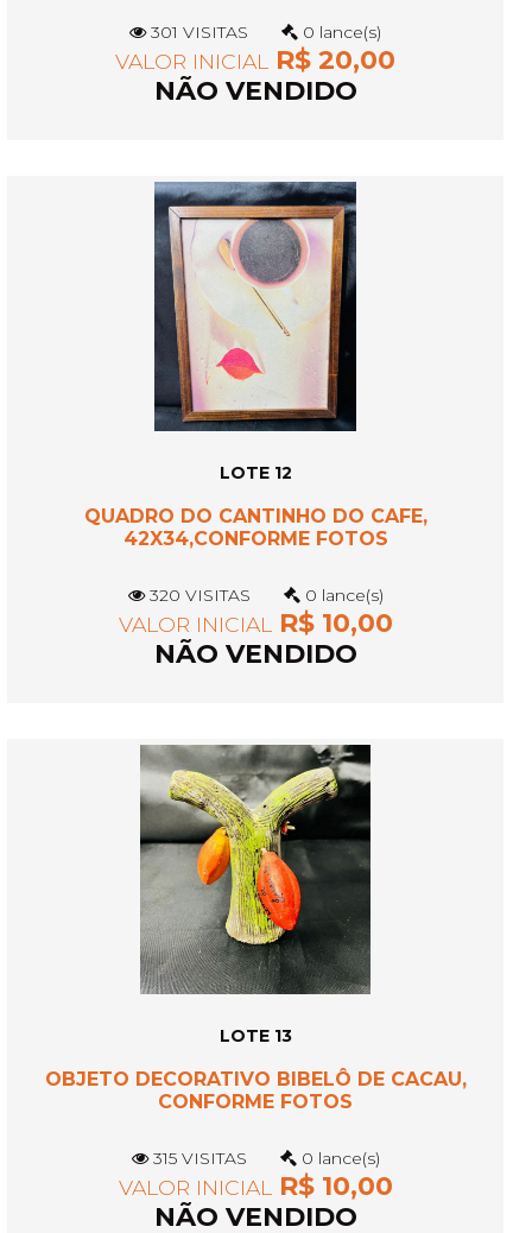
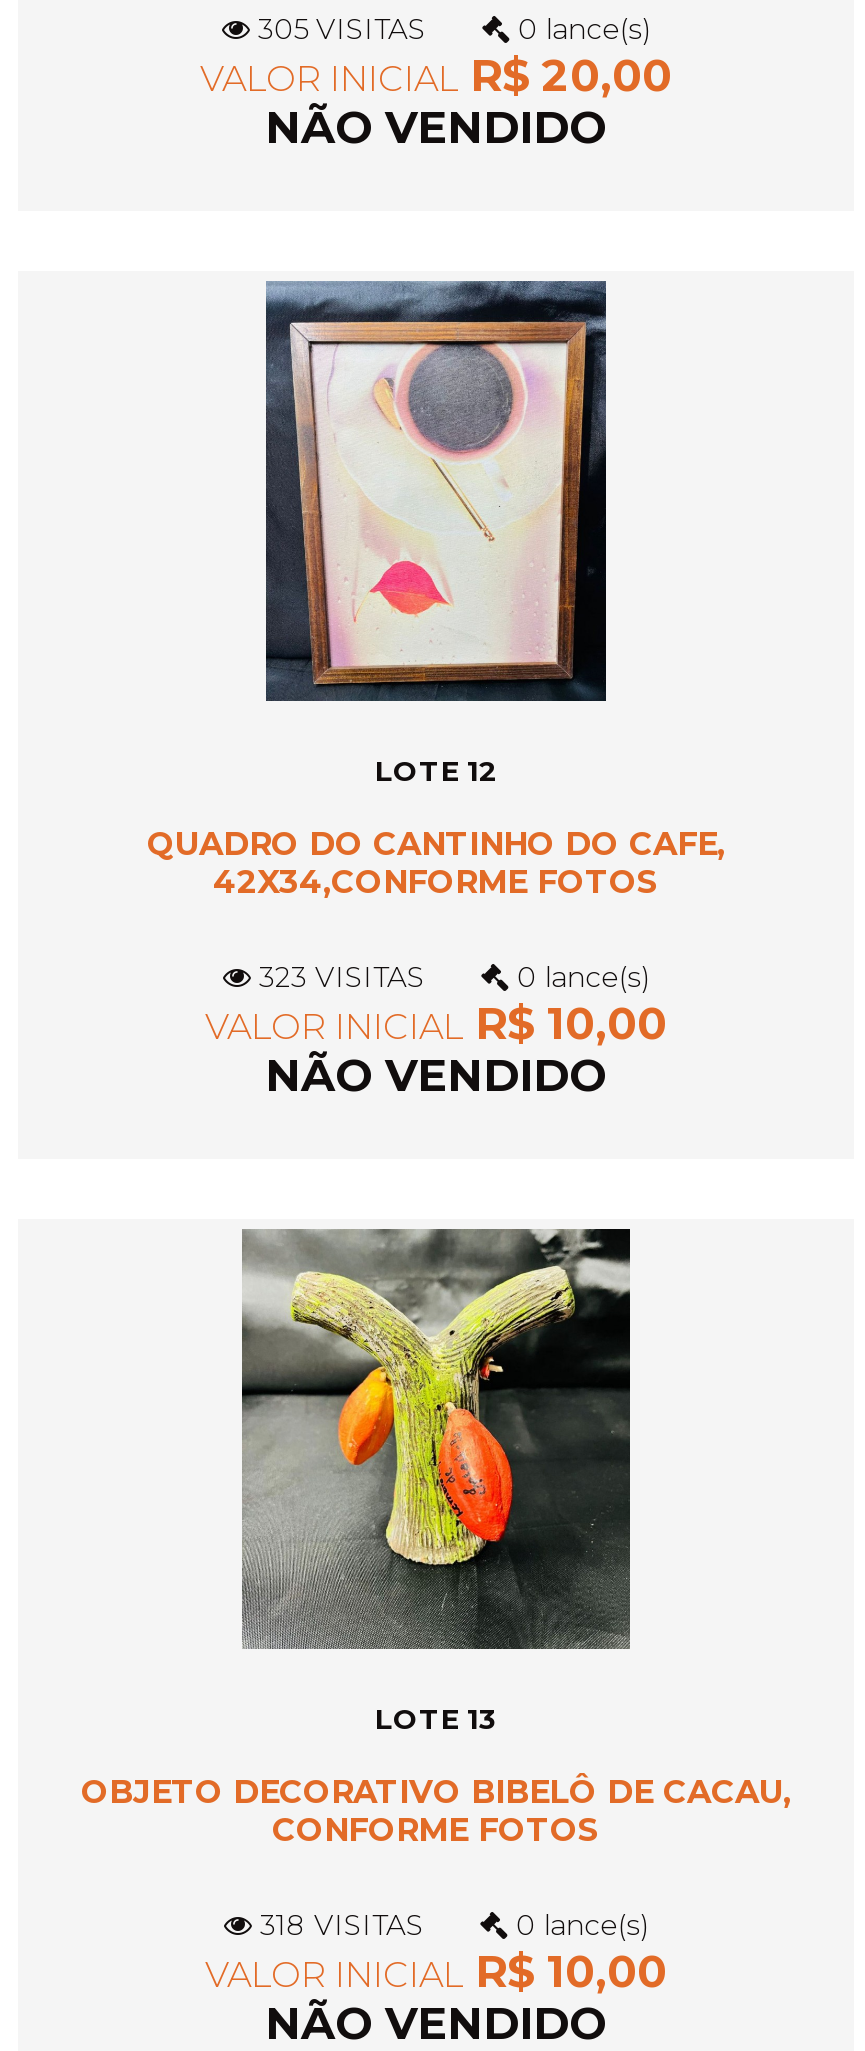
[146,21,248,42] 301 VISITAS -> [250,10,426,46] 305 VISITAS
[144,584,250,605] 320 VISITAS -> [251,958,425,994] 323 VISITAS
[148,1147,246,1168] 315 VISITAS -> [252,1906,424,1942] 318 VISITAS

